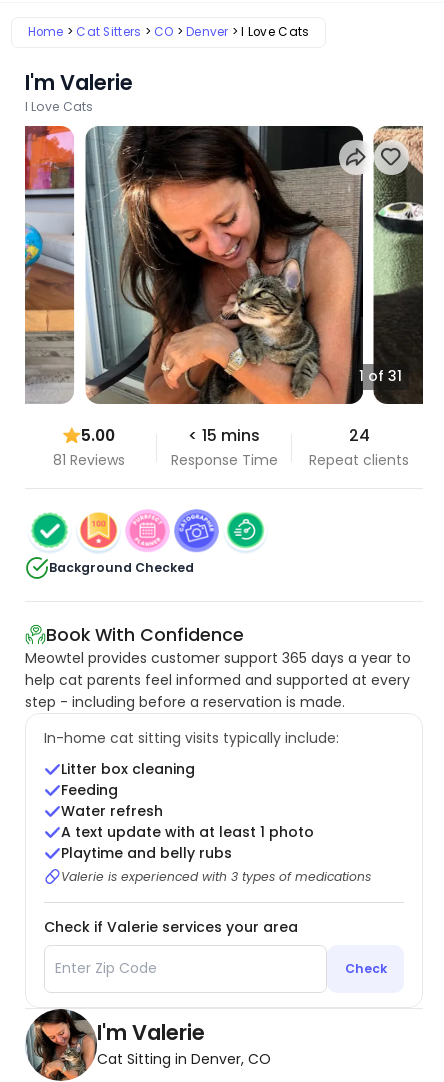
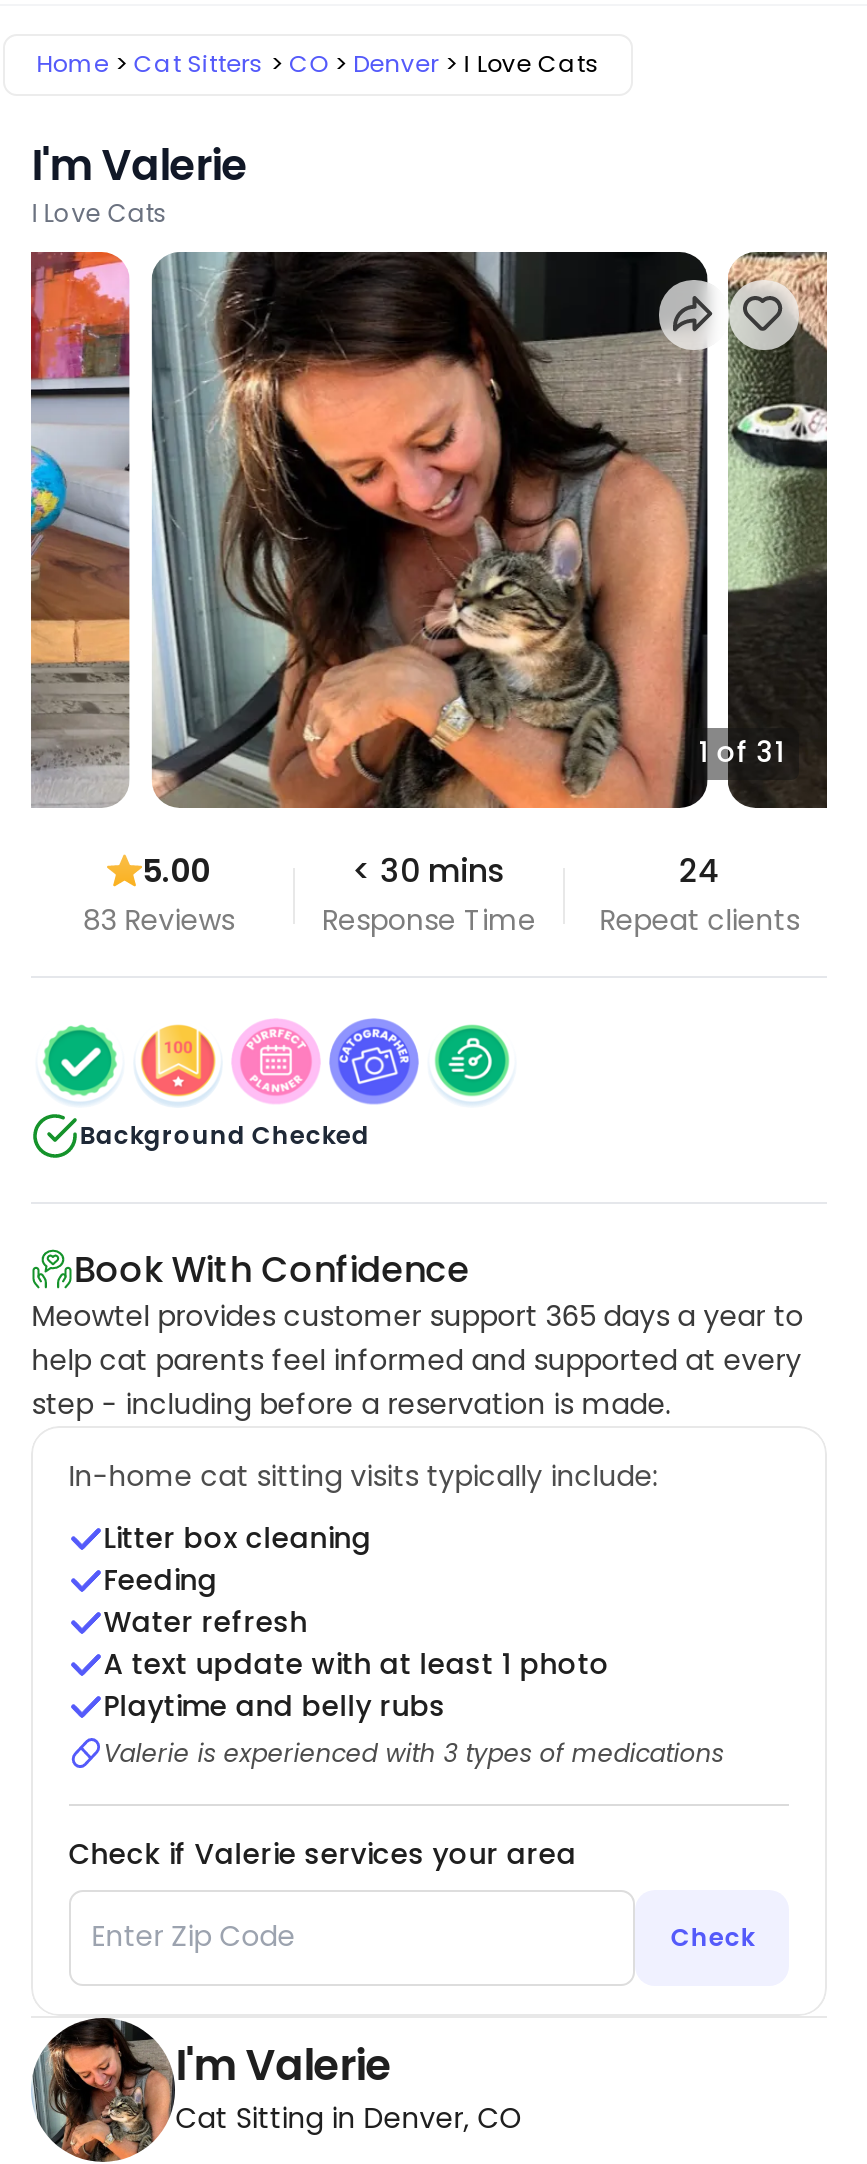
[188,424,260,447] < 15 mins -> [352,848,506,894] < 30 mins
[53,450,125,470] 81 Reviews -> [83,899,235,939] 83 Reviews

